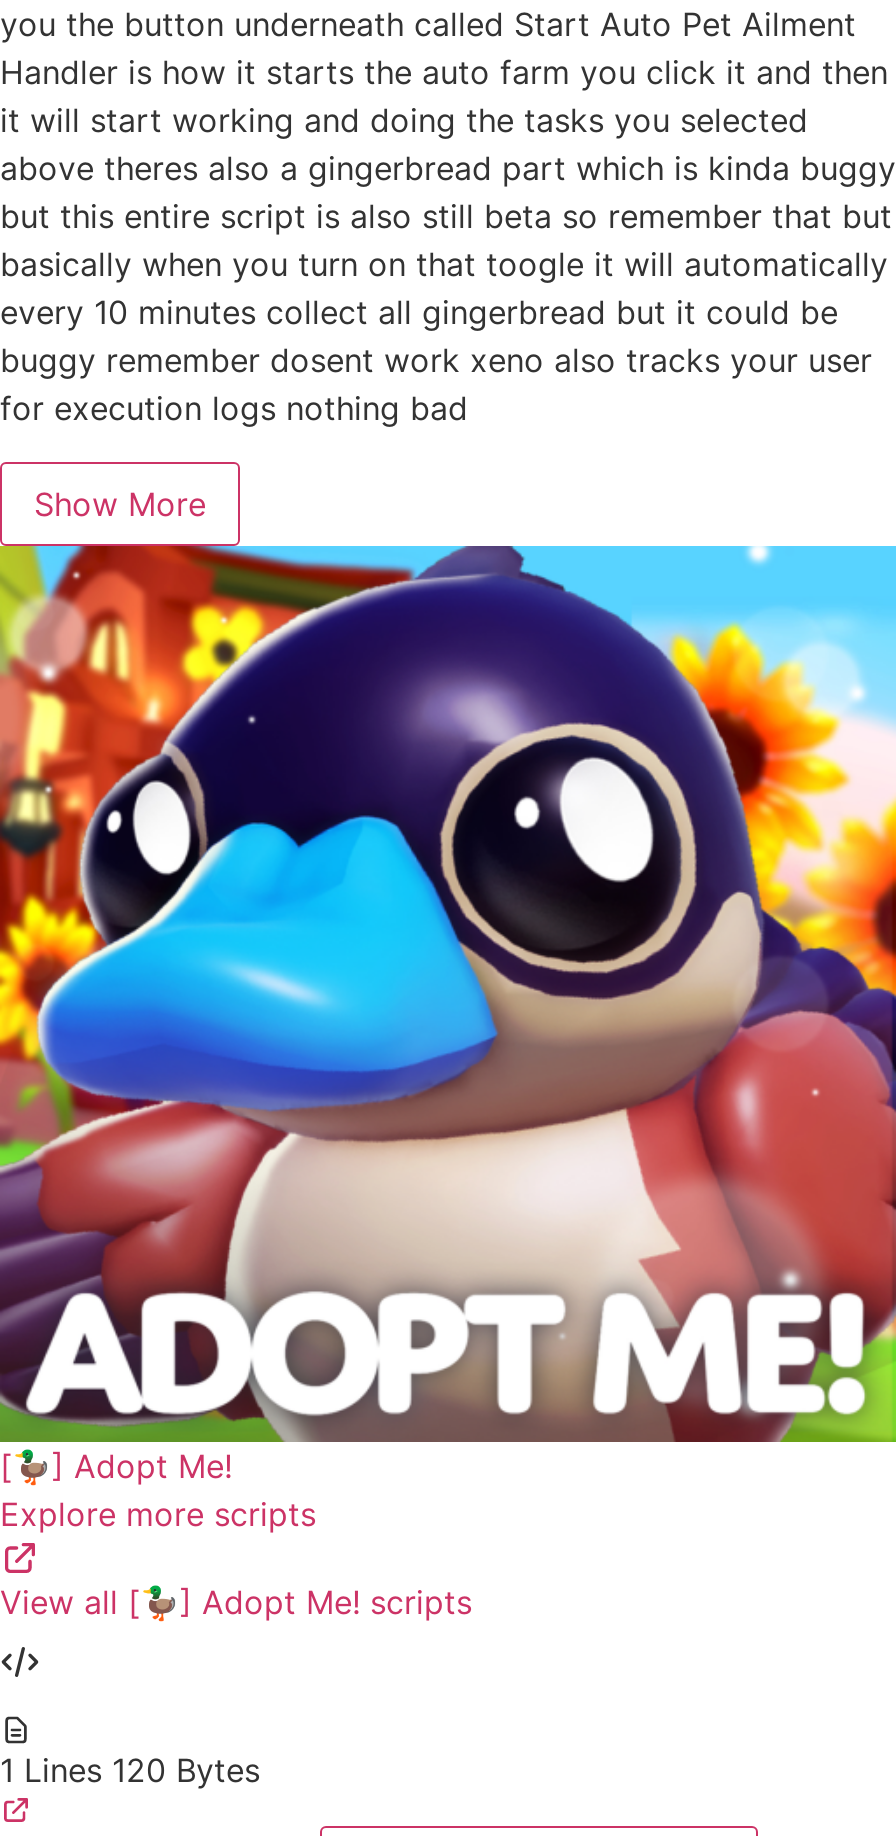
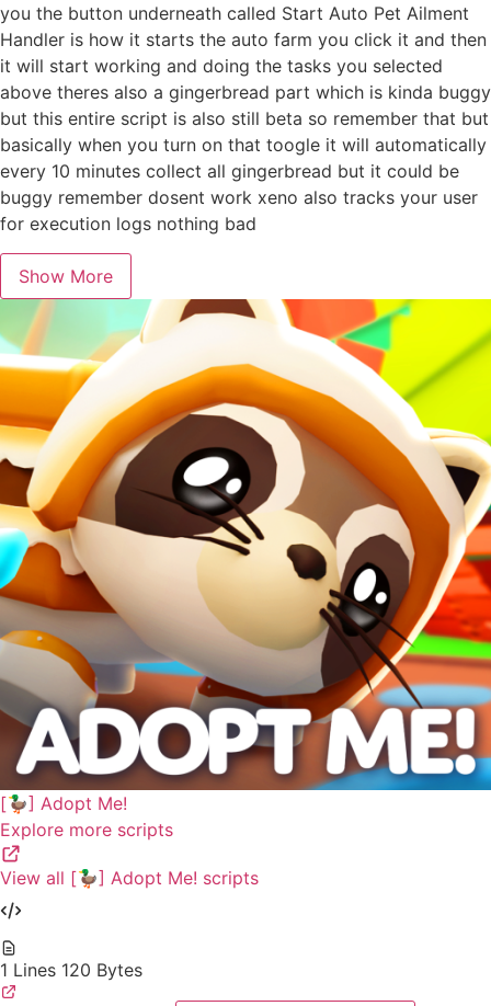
[6,544,890,1444] [image] -> [3,298,488,791] [image]

